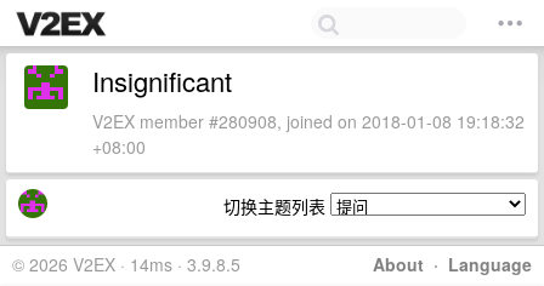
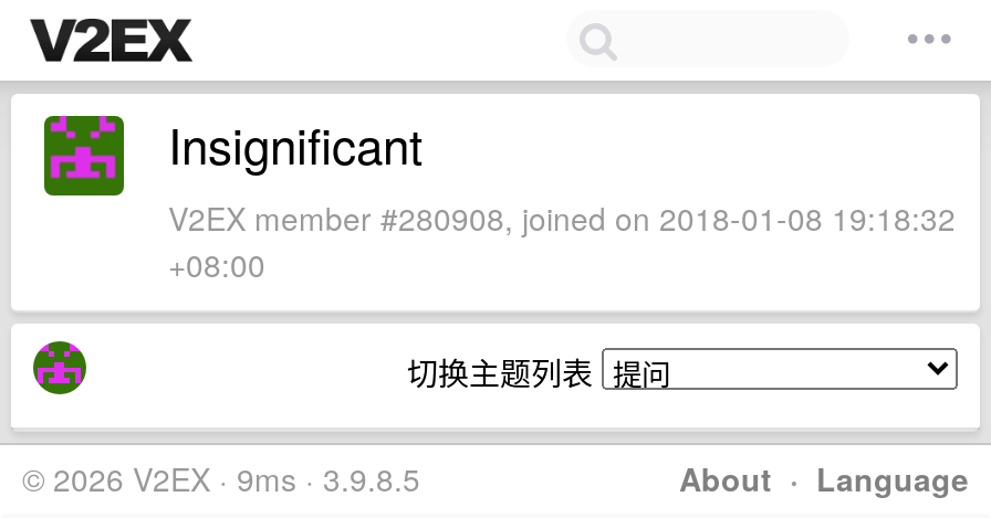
[12,252,240,276] © 2026 V2EX · 14ms · 3.9.8.5 -> [22,456,420,500] © 2026 V2EX · 9ms · 3.9.8.5

